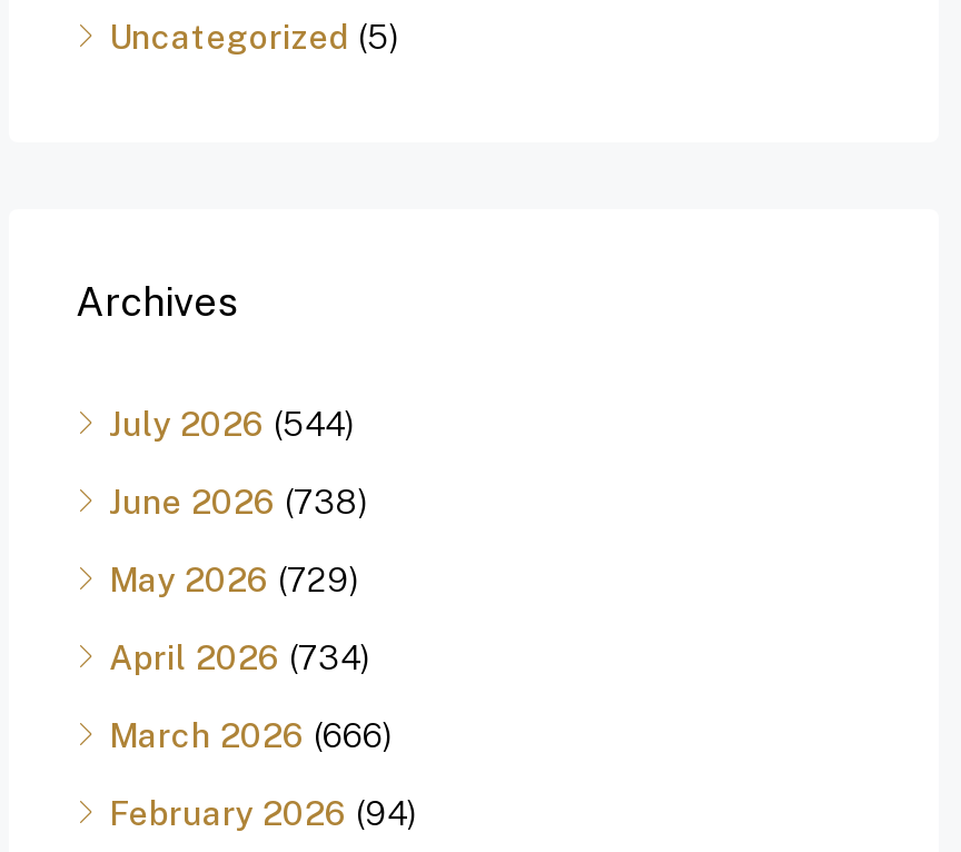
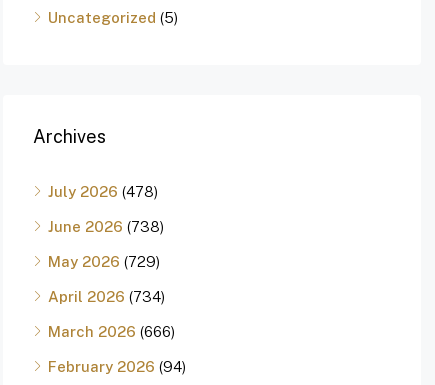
[109,406,354,443] July 2026 (544) -> [48,183,158,200] July 2026 (478)

